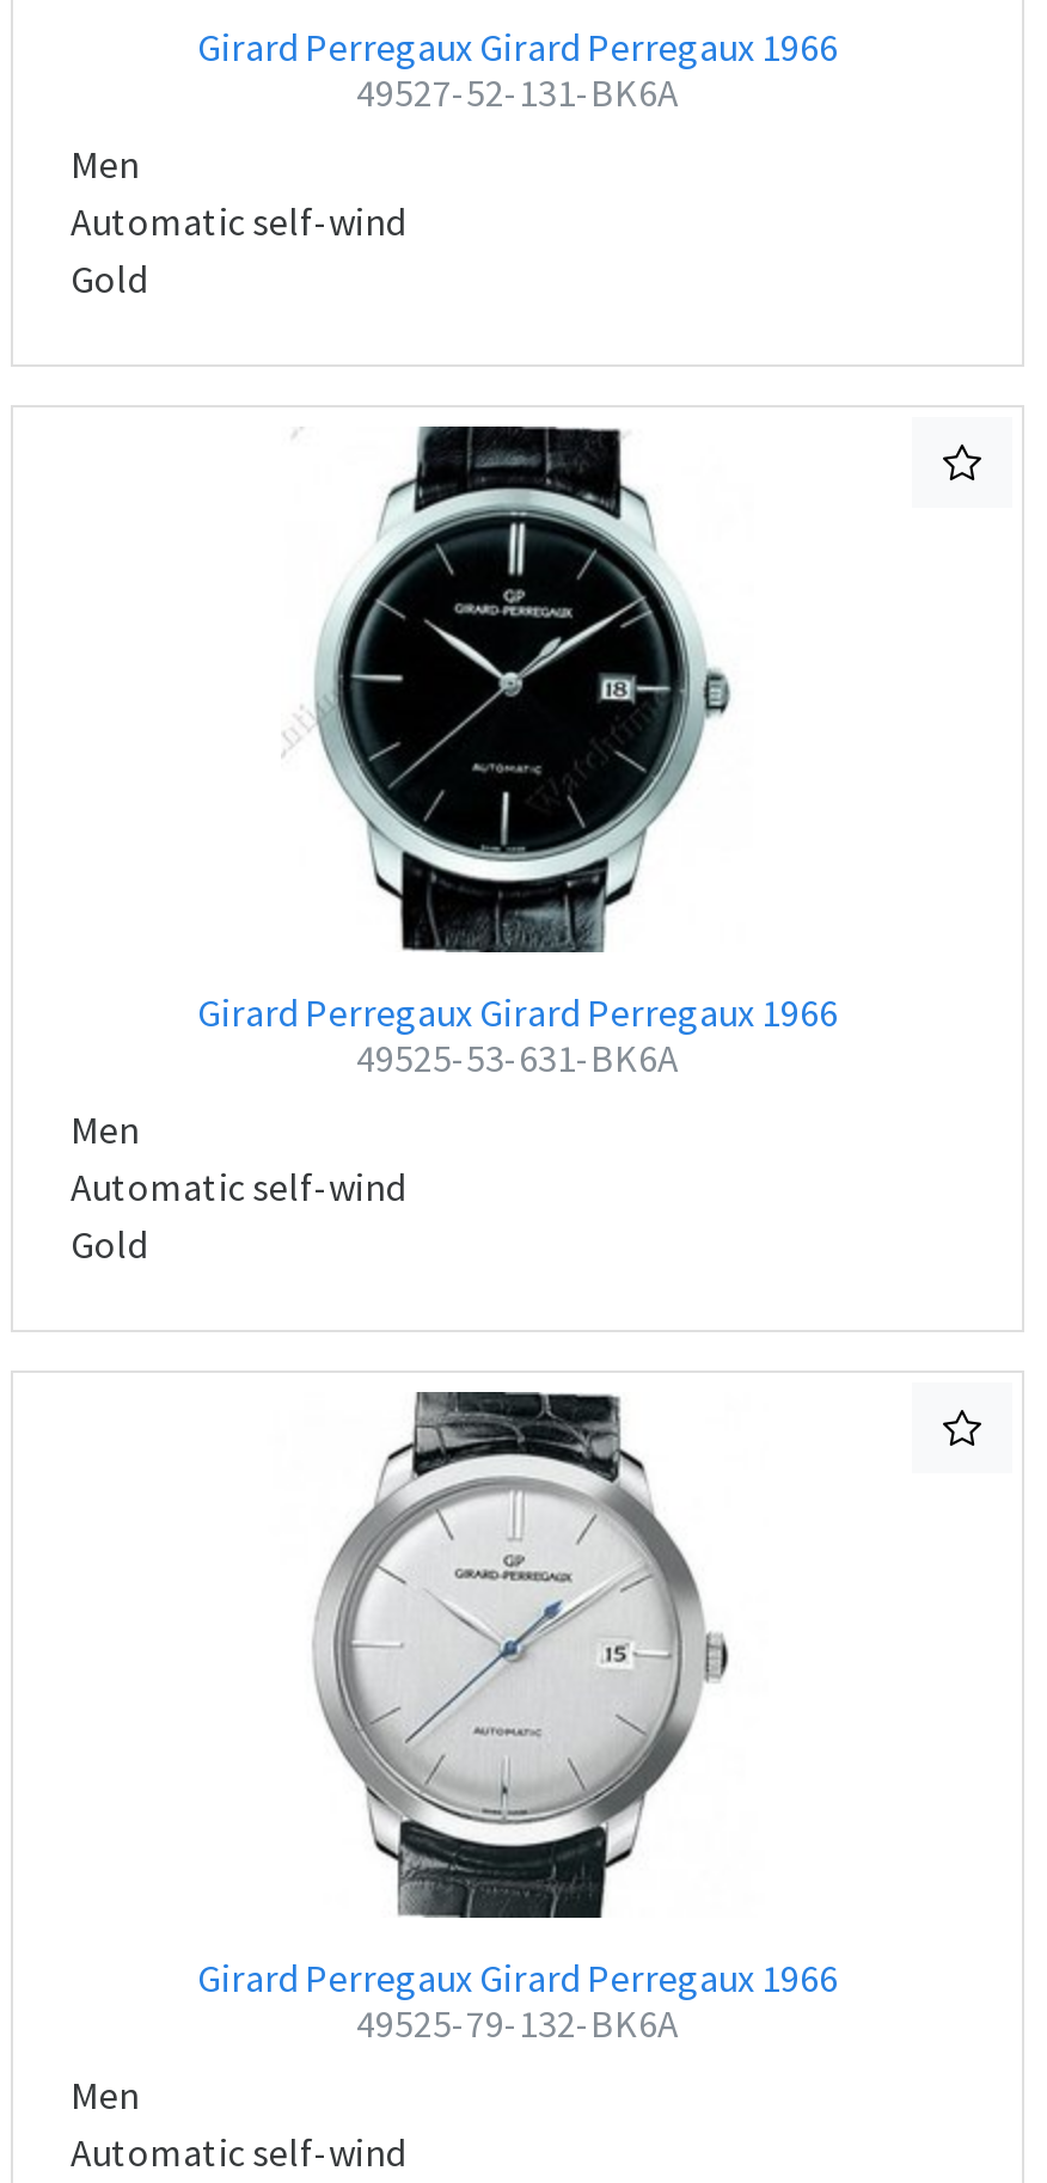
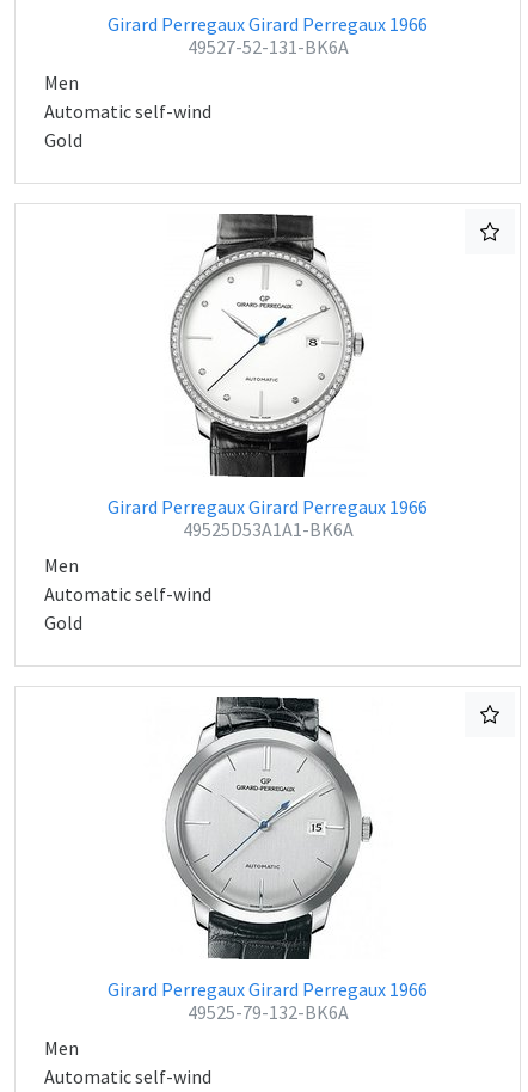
[314,427,733,1081] [image] | 49525-53-631-BK6A -> [166,214,374,541] [image] | 49525D53A1A1-BK6A

